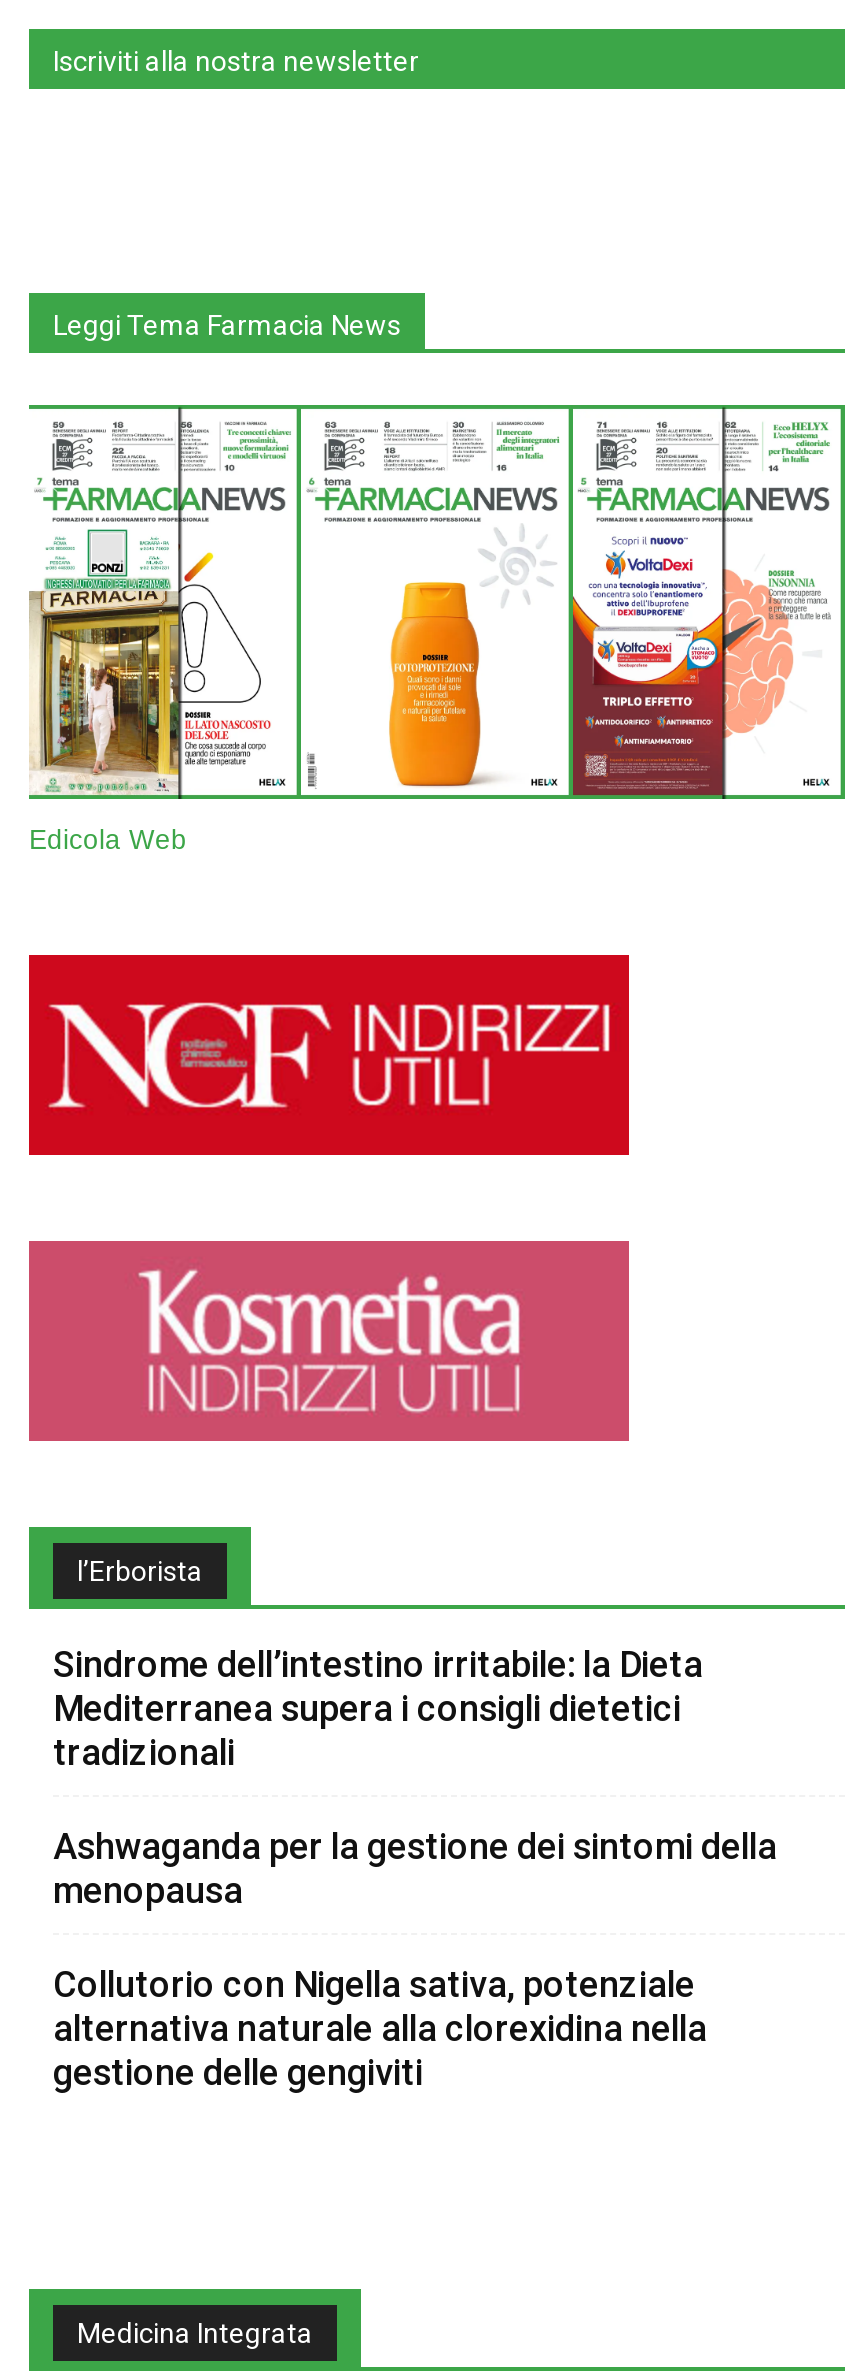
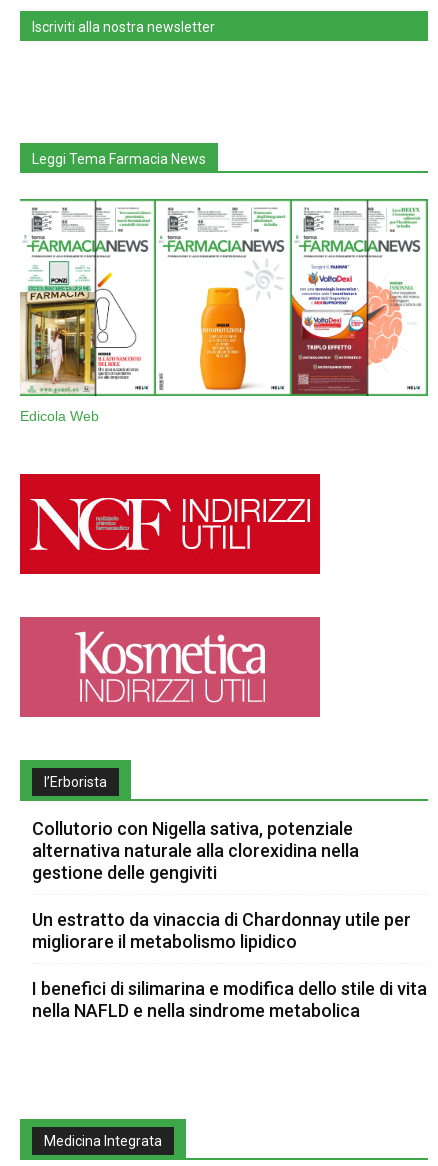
[53,1643,777,1911] Sindrome dell’intestino irritabile: la Dieta | Mediterranea supera i consigli dietetici | tradizionali | Ashwaganda per la gestione dei sintomi della | menopausa -> none
moved [53,1963,707,2093] -> [32,818,359,883]: Collutorio con Nigella sativa, potenziale | alternativa naturale alla clorexidina nella | gestione delle gengiviti
none -> [32,909,427,1021] Un estratto da vinaccia di Chardonnay utile per | migliorare il metabolismo lipidico | I benefici di silimarina e modifica dello stile di vita | nella NAFLD e nella sindrome metabolica

